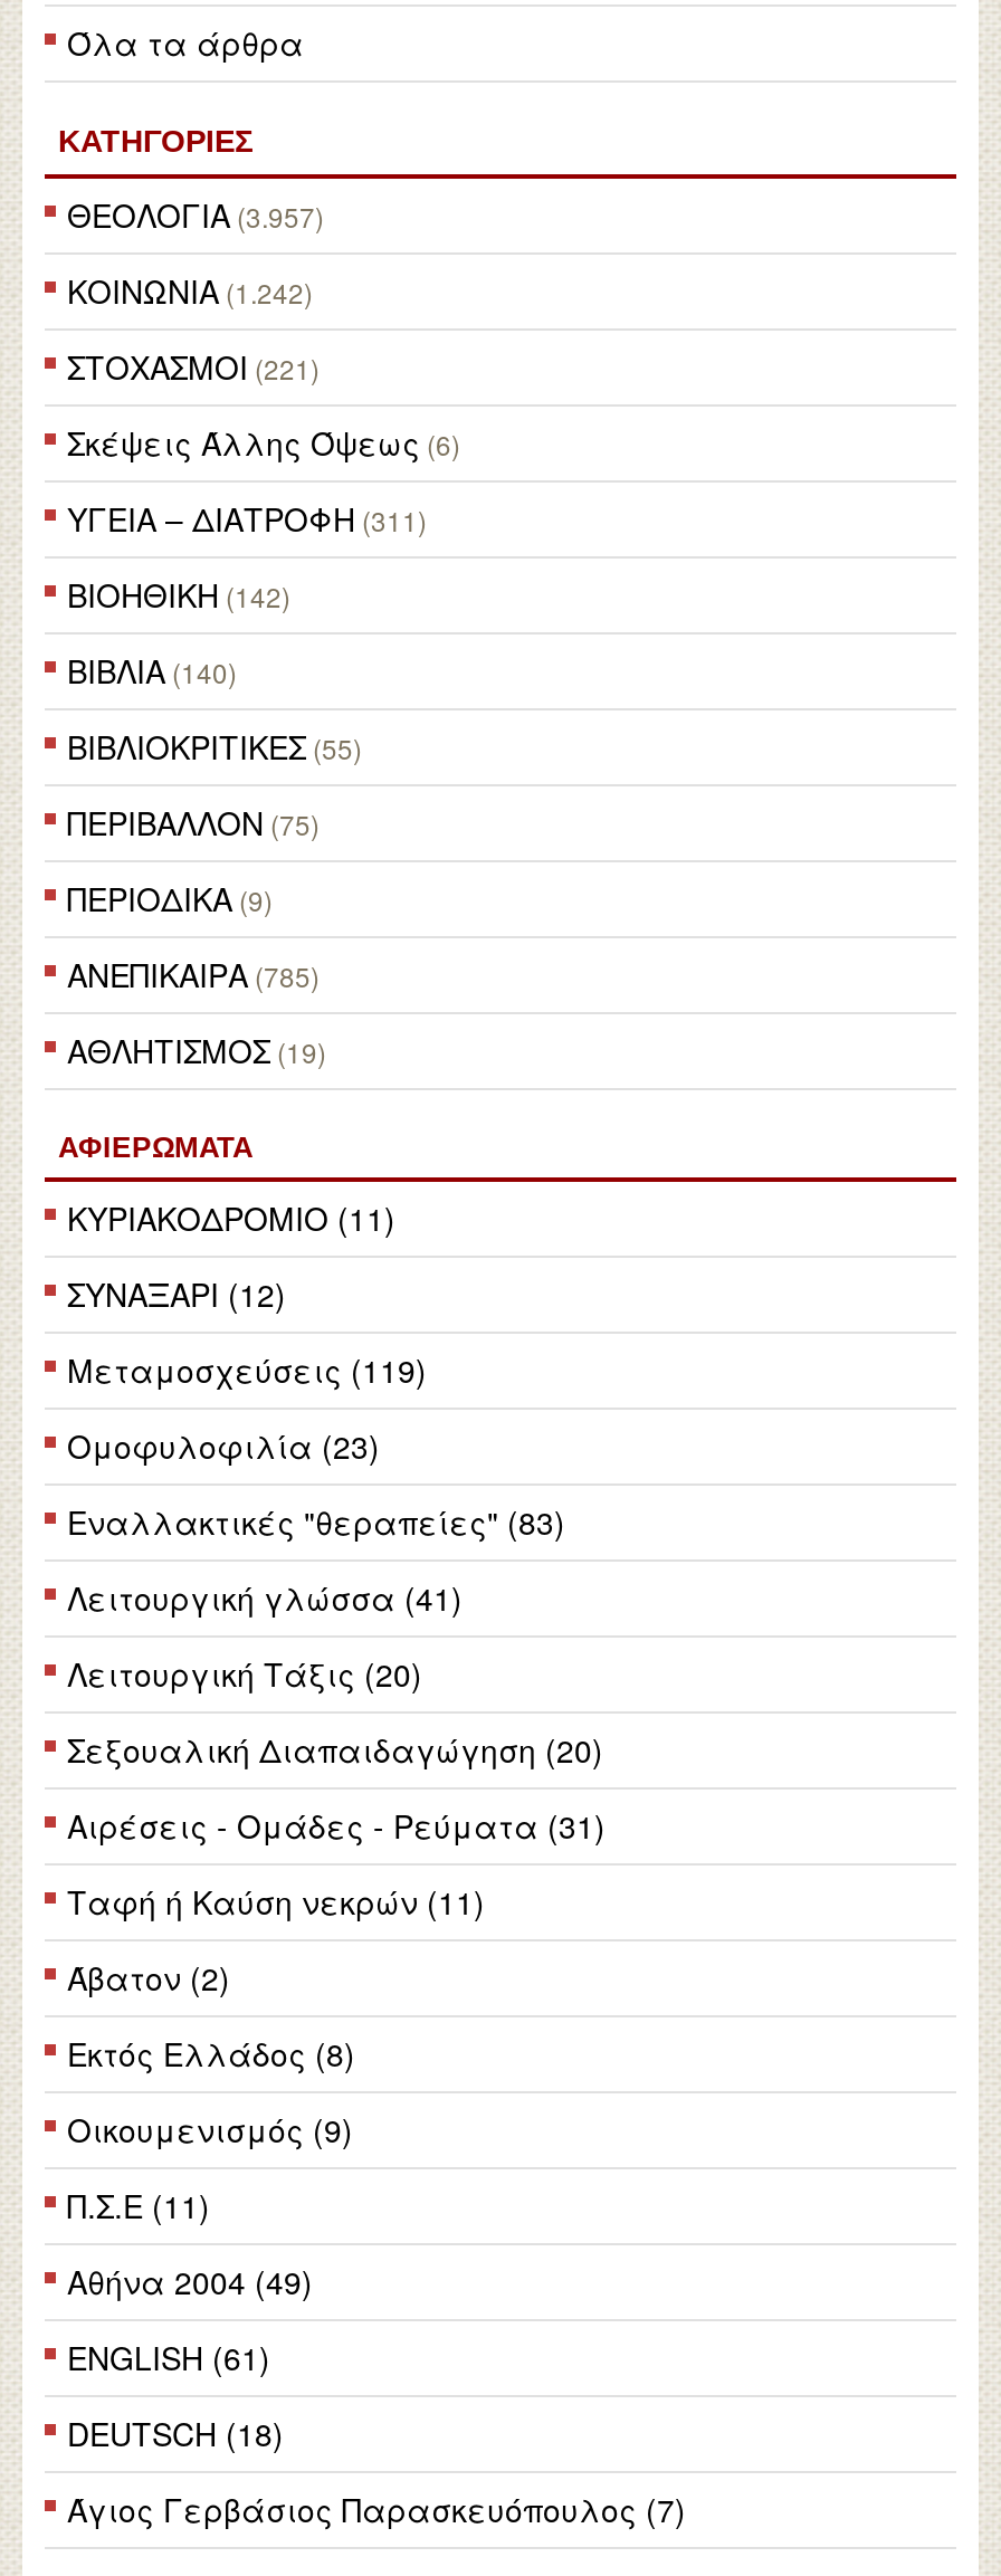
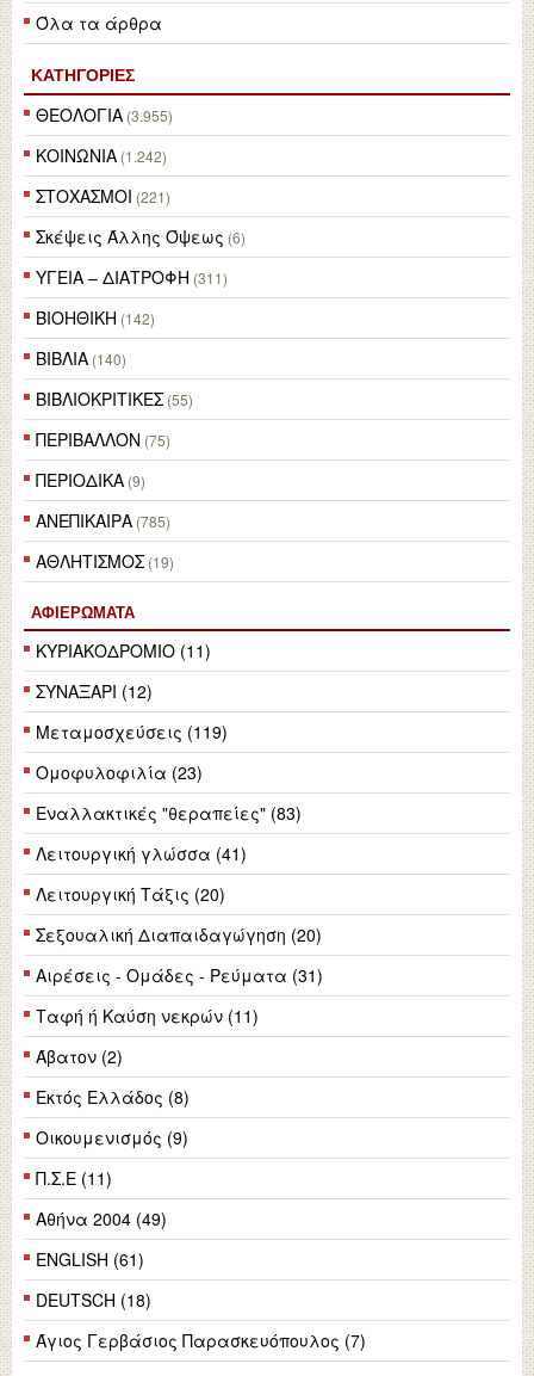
[67,192,324,237] ΘΕΟΛΟΓΙΑ (3.957) -> [36,103,173,127] ΘΕΟΛΟΓΙΑ (3.955)

